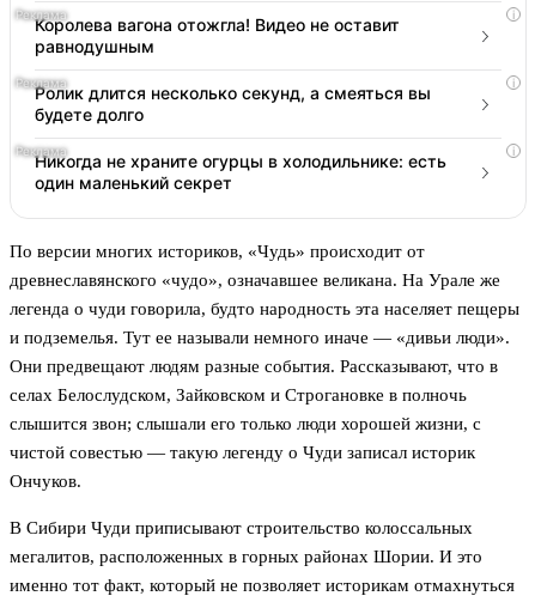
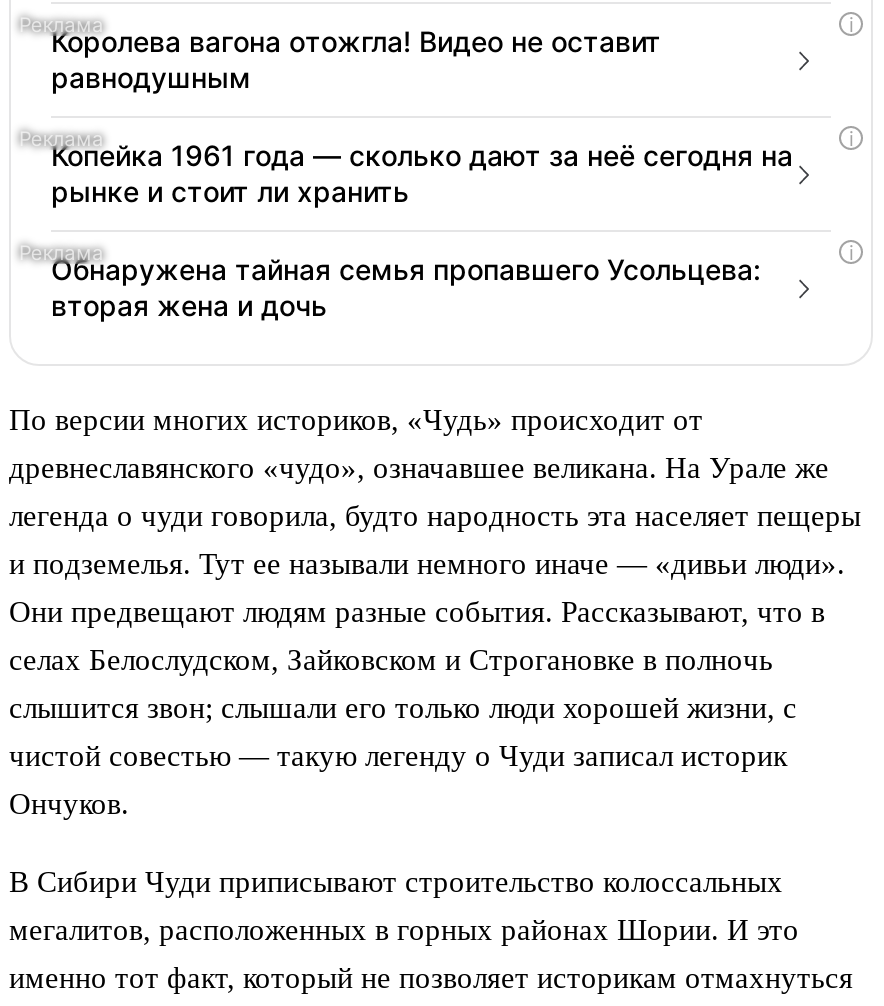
[35,83,431,125] Ролик длится несколько секунд, а смеяться вы | будете долго -> [51,138,793,208] Копейка 1961 года — сколько дают за неё сегодня на | рынке и стоит ли хранить
[35,151,446,193] Никогда не храните огурцы в холодильнике: есть | один маленький секрет -> [51,252,761,322] Обнаружена тайная семья пропавшего Усольцева: | вторая жена и дочь

